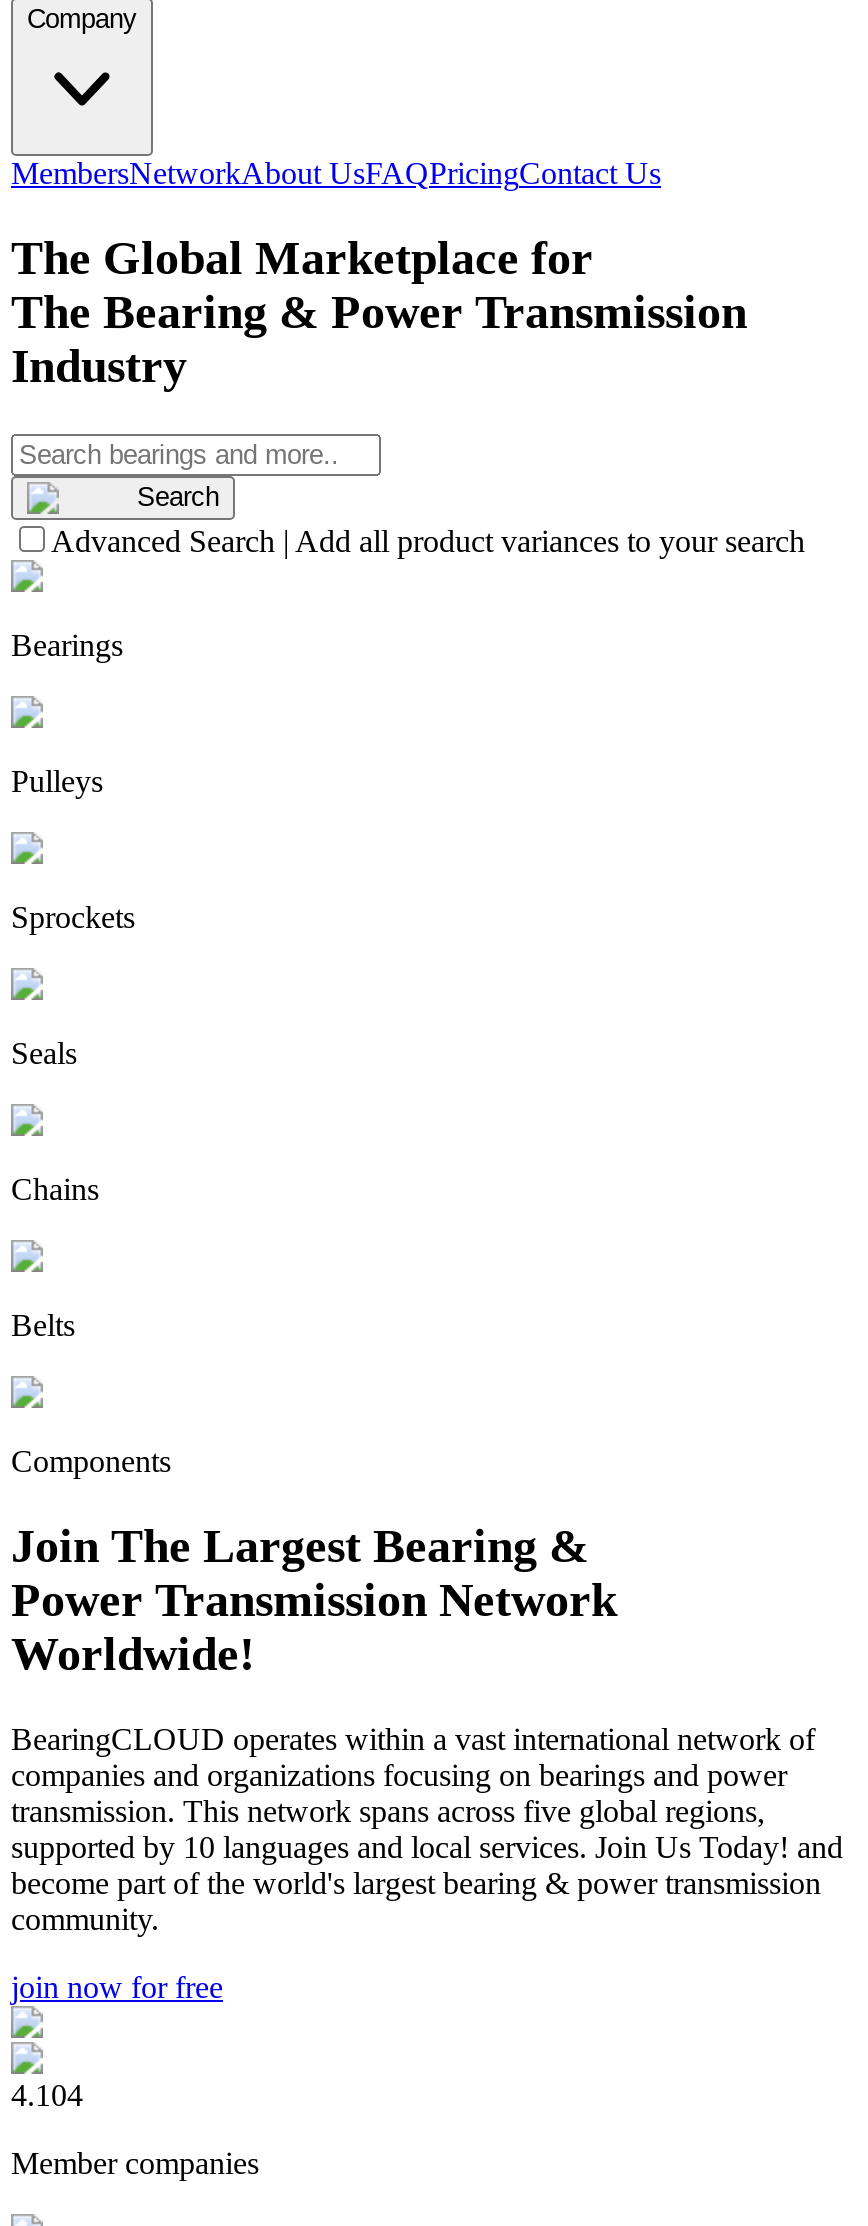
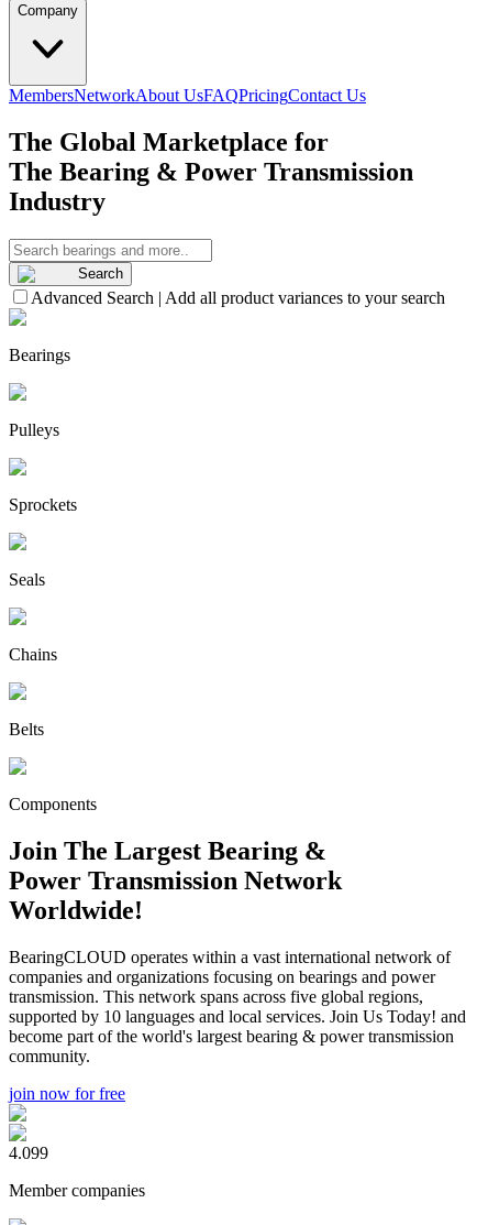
[11,2077,83,2111] 4.104 -> [9,1143,48,1162] 4.099

